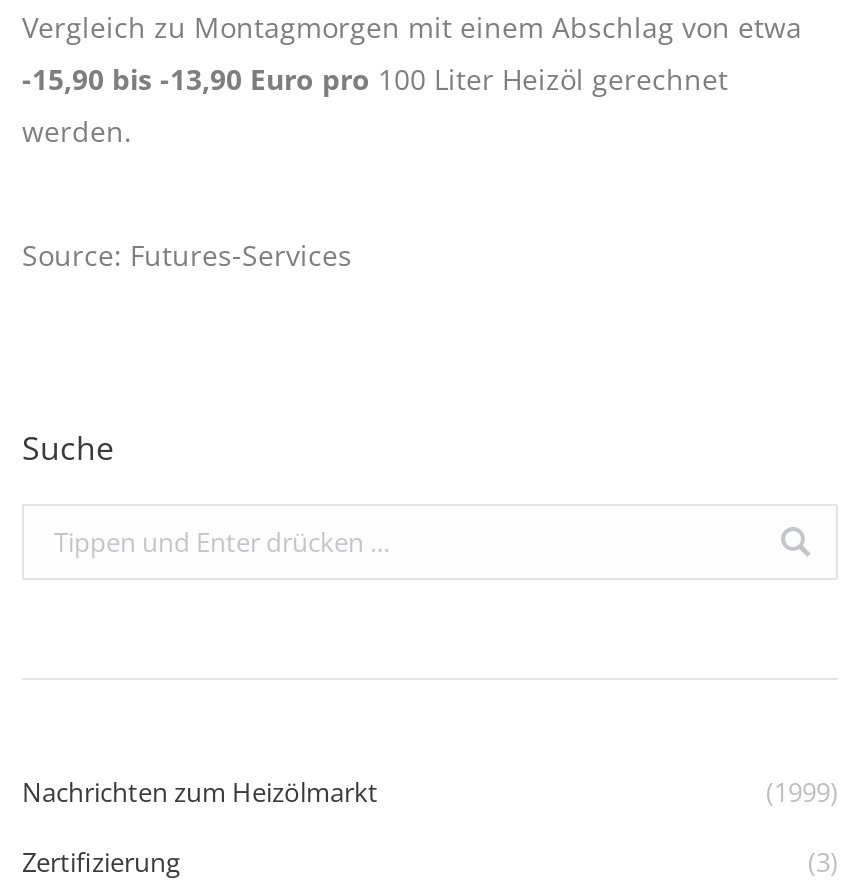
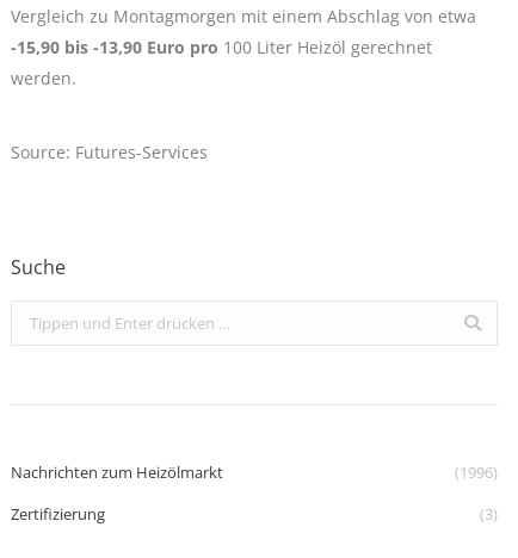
[766,775,838,811] (1999) -> [455,462,498,483] (1996)

